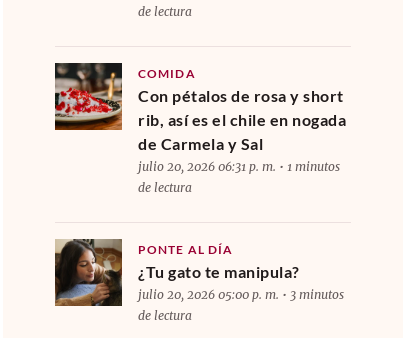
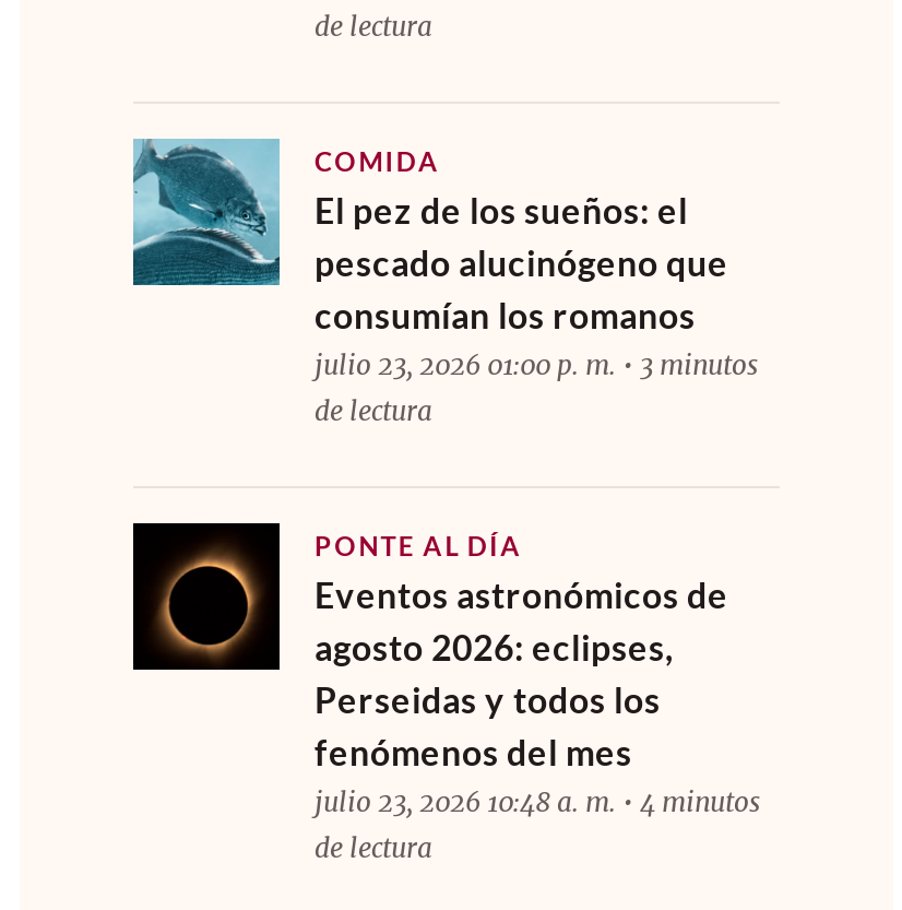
[54,62,346,174] [image] | Con pétalos de rosa y short | rib, así es el chile en nogada | de Carmela y Sal | julio 20, 2026 06:31 p. m. • 1 minutos -> [131,138,758,381] [image] | El pez de los sueños: el | pescado alucinógeno que | consumían los romanos | julio 23, 2026 01:00 p. m. • 3 minutos
[54,239,344,306] [image] | ¿Tu gato te manipula? | julio 20, 2026 05:00 p. m. • 3 minutos -> [131,522,760,818] [image] | Eventos astronómicos de | agosto 2026: eclipses, | Perseidas y todos los | fenómenos del mes | julio 23, 2026 10:48 a. m. • 4 minutos

